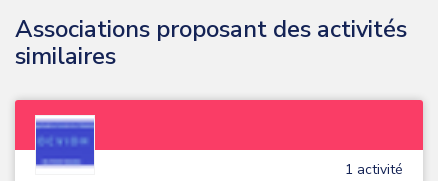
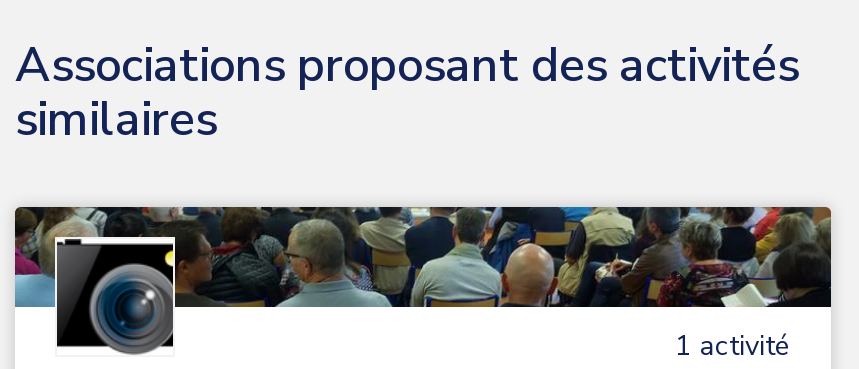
[14,99,424,174] [image] -> [13,205,833,357] [image]

